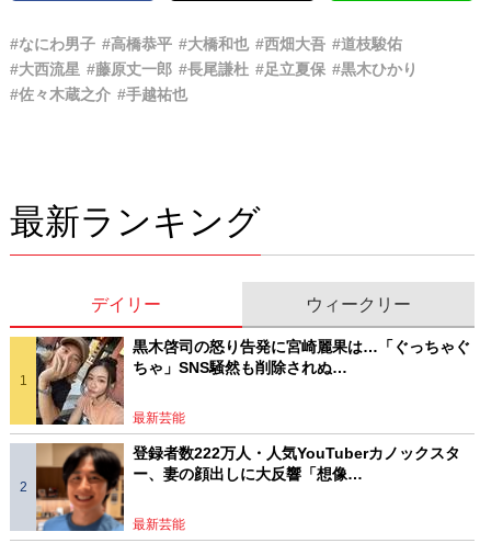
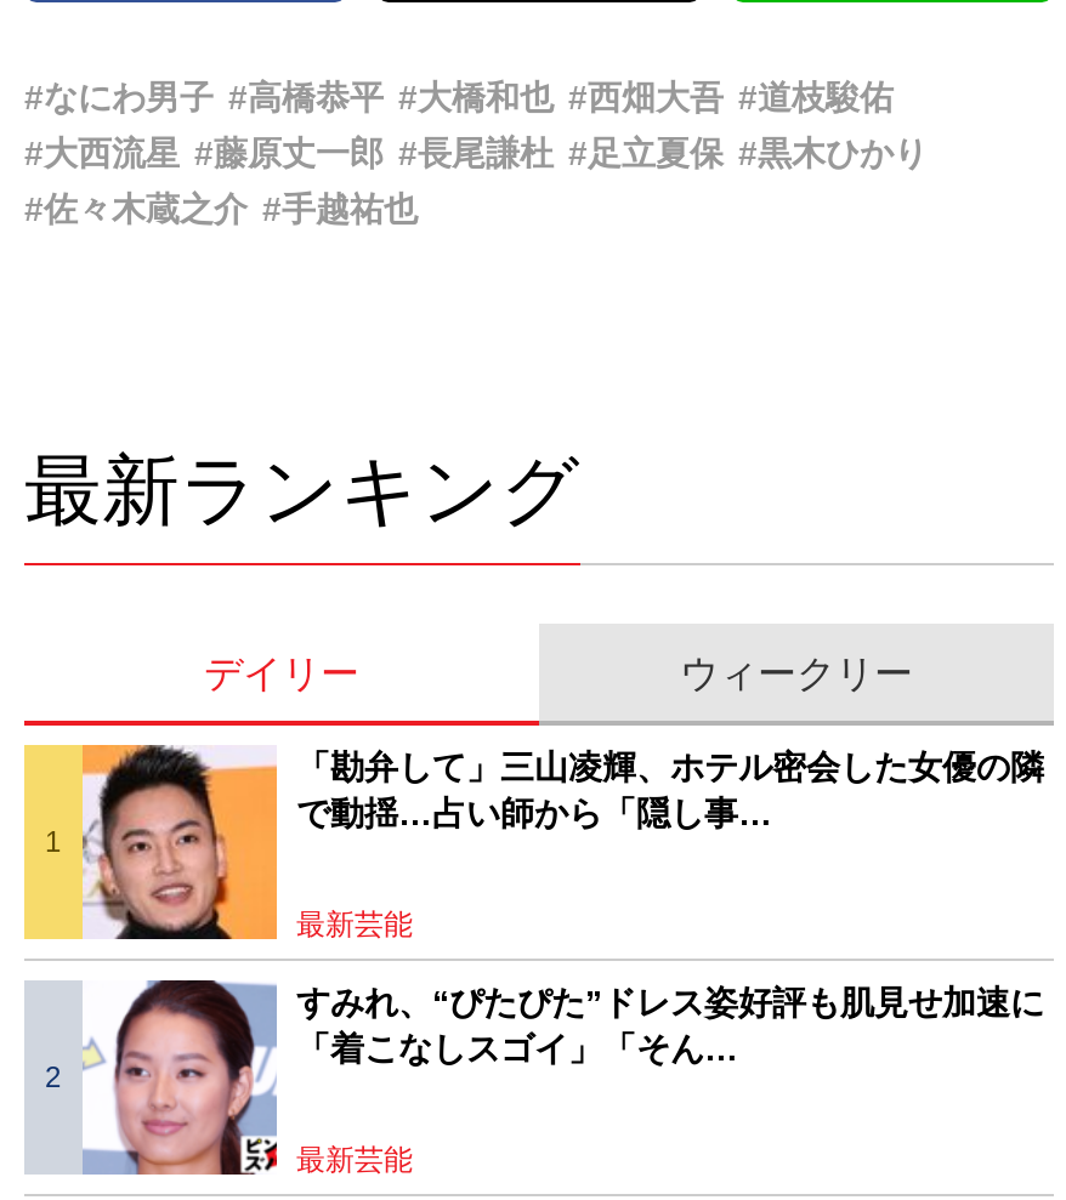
[35,336,470,426] [image] | 黒木啓司の怒り告発に宮崎麗果は…「ぐっちゃぐ | ちゃ」SNS騒然も削除されぬ… -> [80,743,1044,942] [image] | 「勘弁して」三山凌輝、ホテル密会した女優の隣 | で動揺…占い師から「隠し事…
[35,442,460,532] [image] | 登録者数222万人・人気YouTuberカノックスタ | ー、妻の顔出しに大反響「想像… -> [83,978,1044,1177] [image] | すみれ、“ぴたぴた”ドレス姿好評も肌見せ加速に | 「着こなしスゴイ」「そん…

